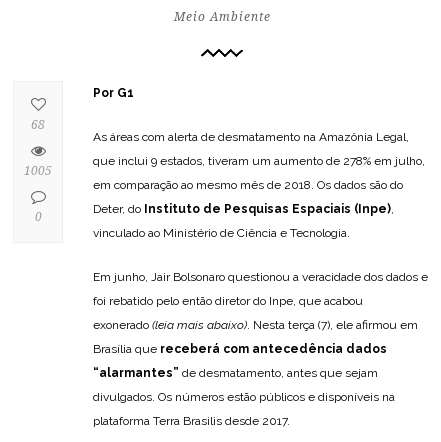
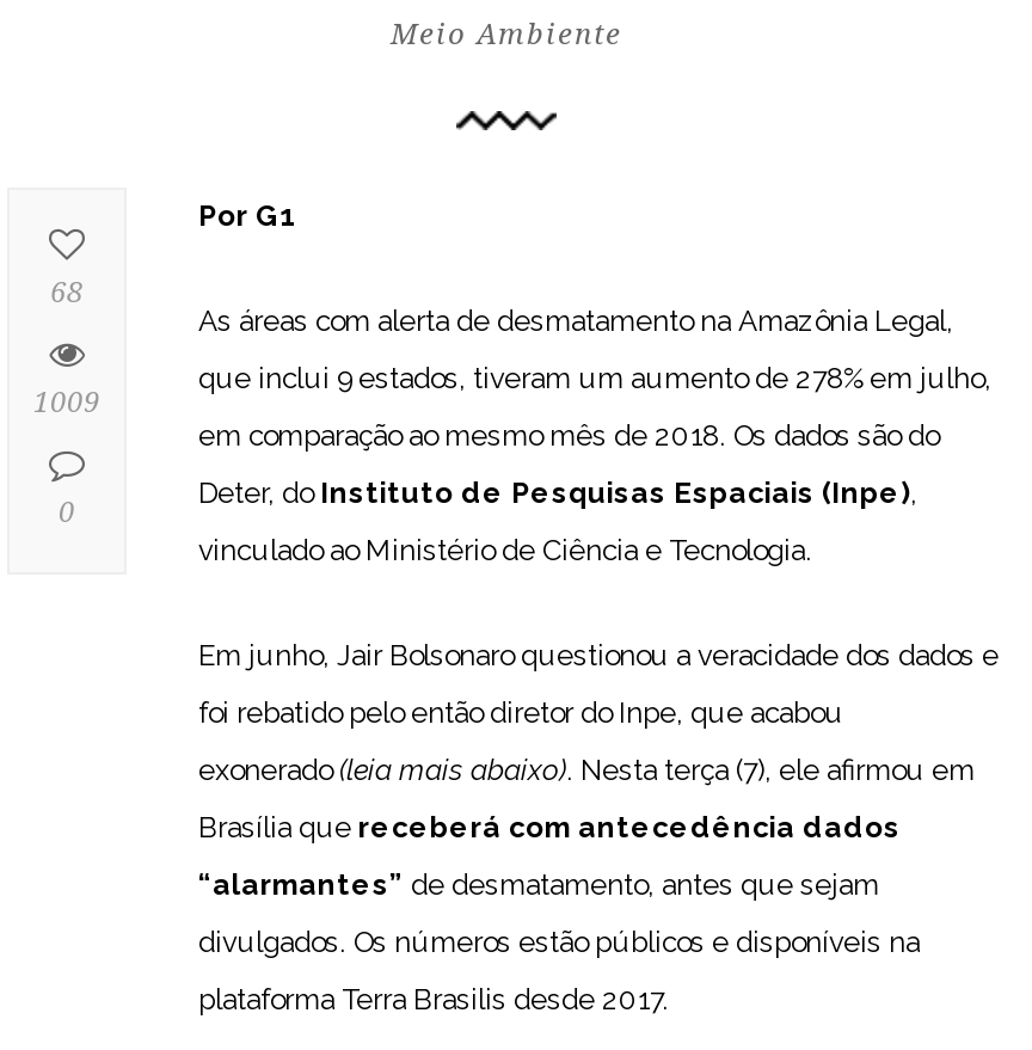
[24,164,52,178] 1005 -> [33,386,100,419] 1009

